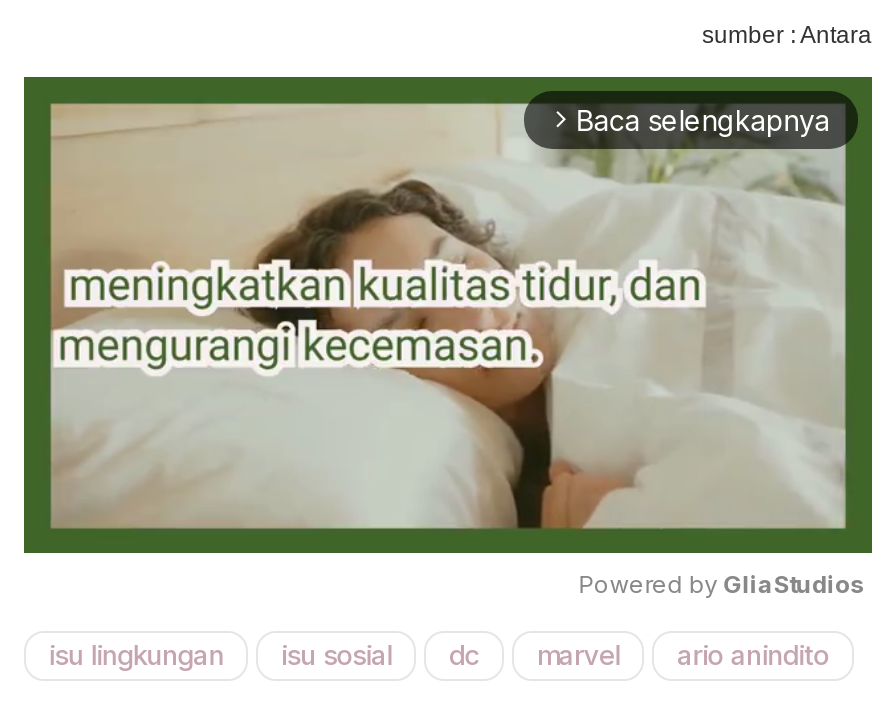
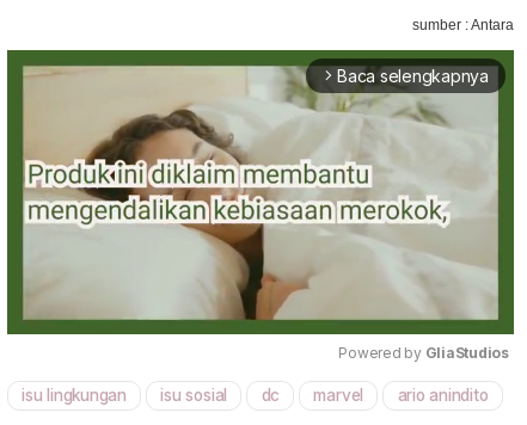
[54,103,842,531] [image] -> [24,67,497,321] [image]

